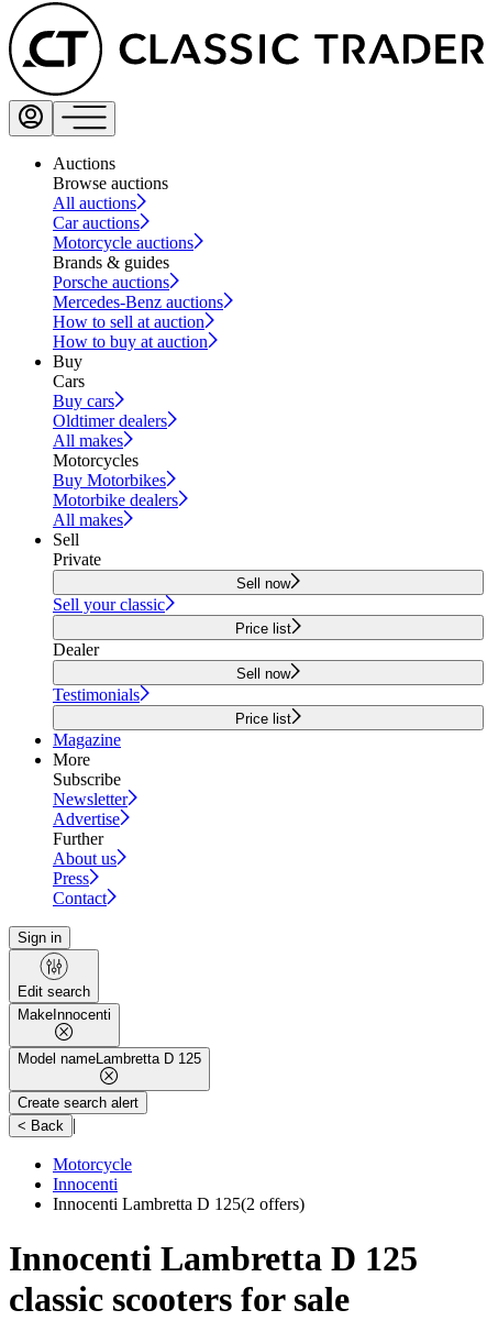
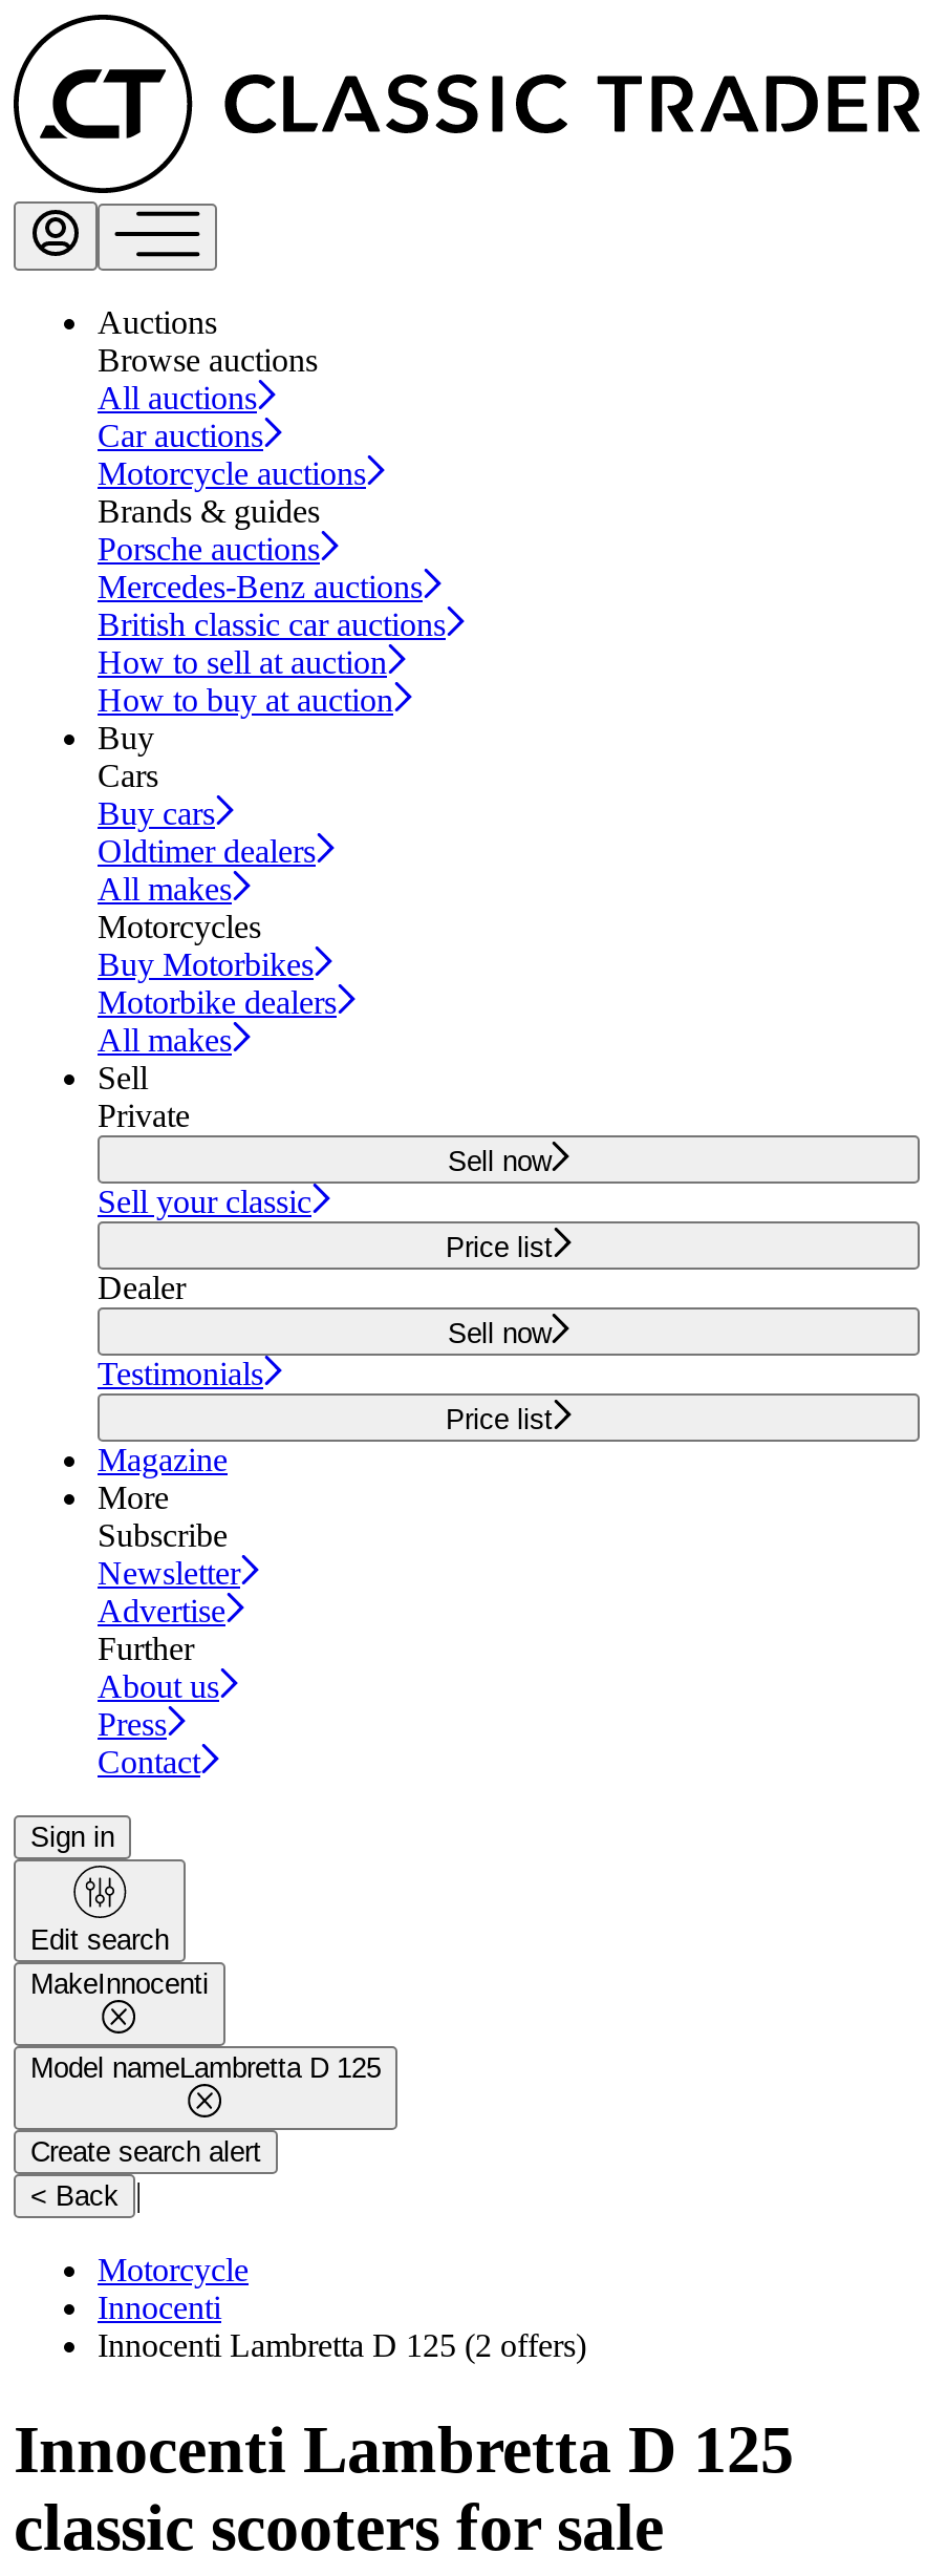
none -> [98,607,446,642] British classic car auctions

